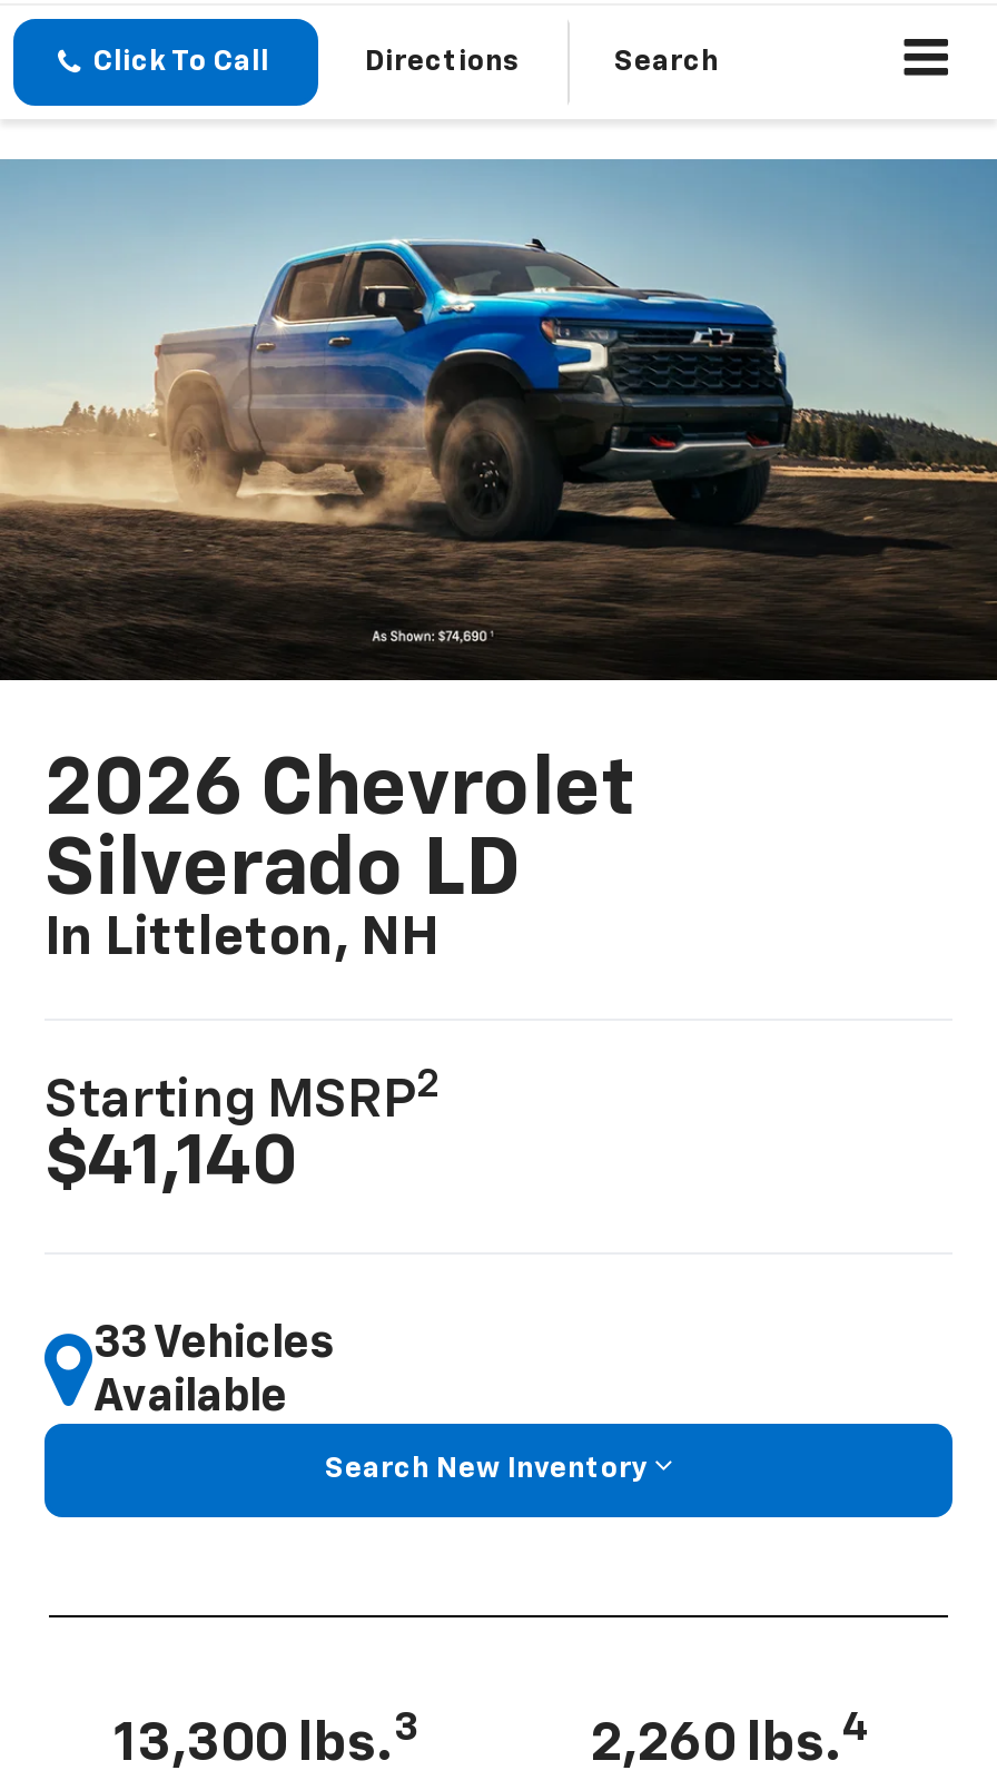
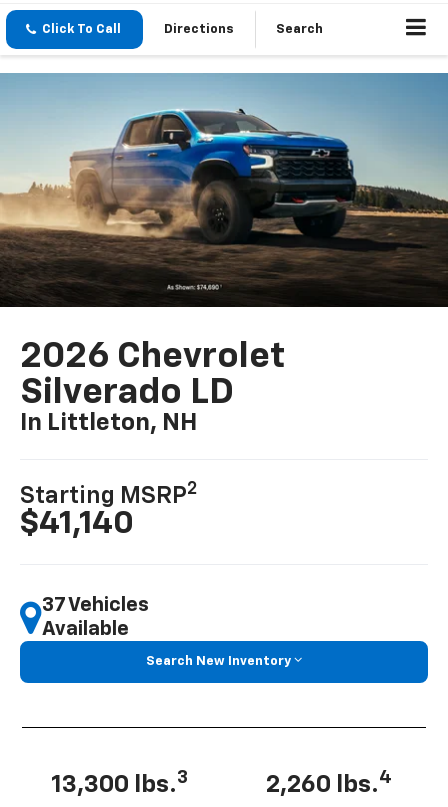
[93,1321,334,1365] 33 Vehicles -> [42,595,149,615] 37 Vehicles

